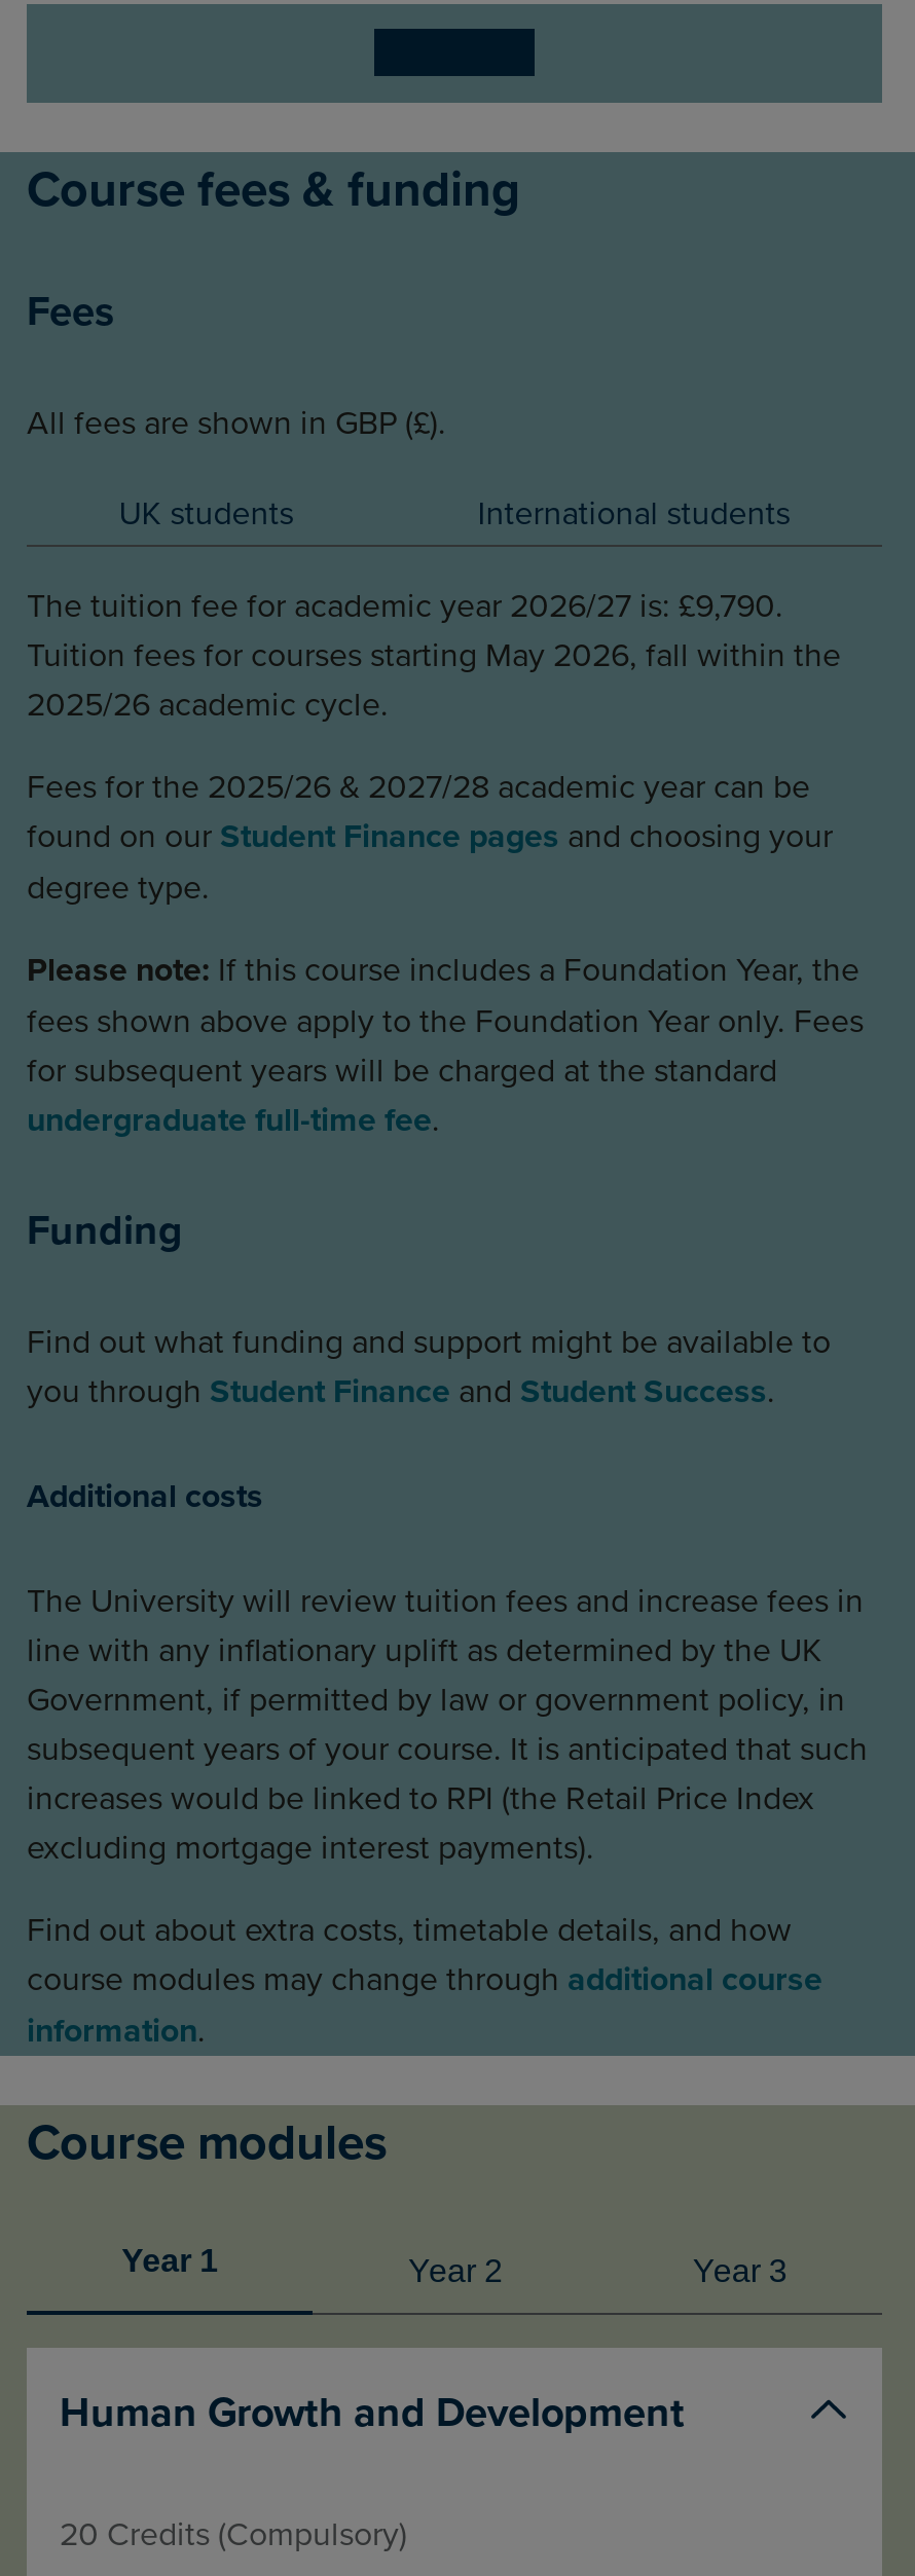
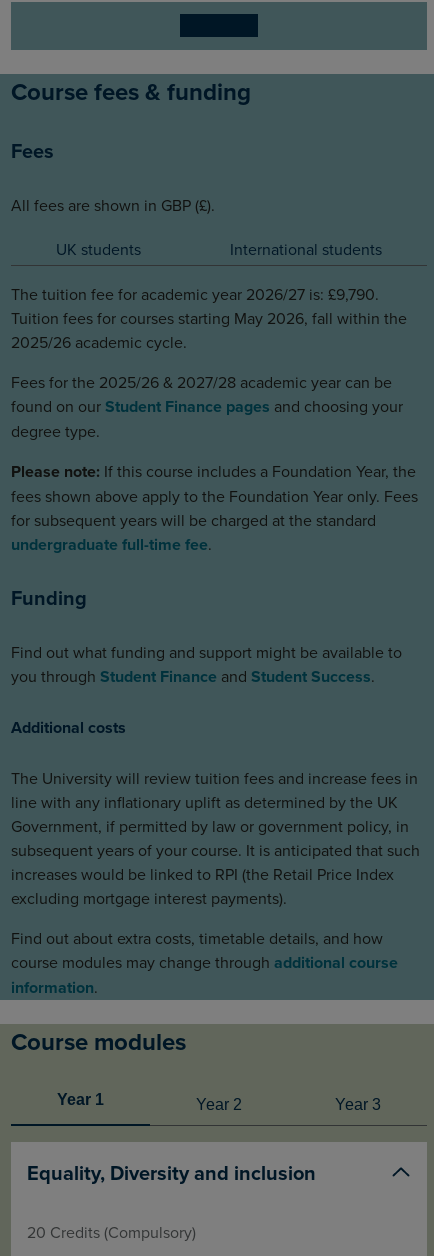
[60,2380,685,2440] Human Growth and Development -> [27,1158,316,1187] Equality, Diversity and inclusion

